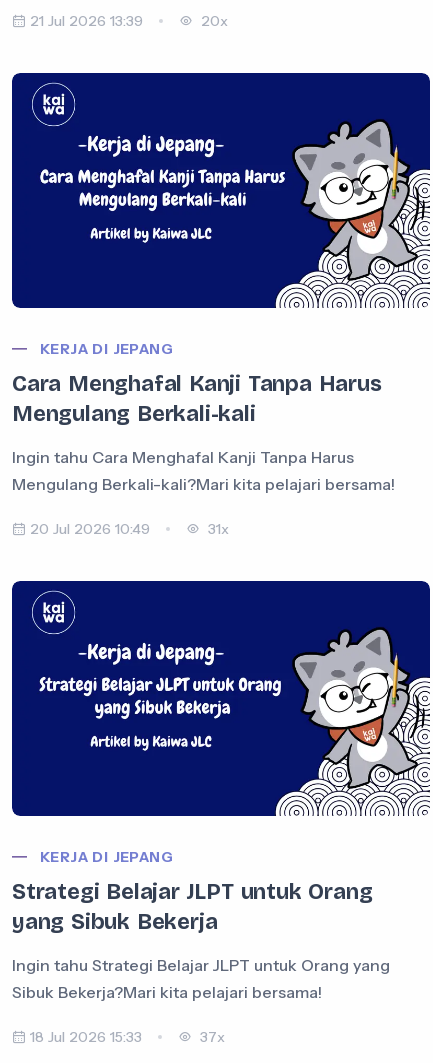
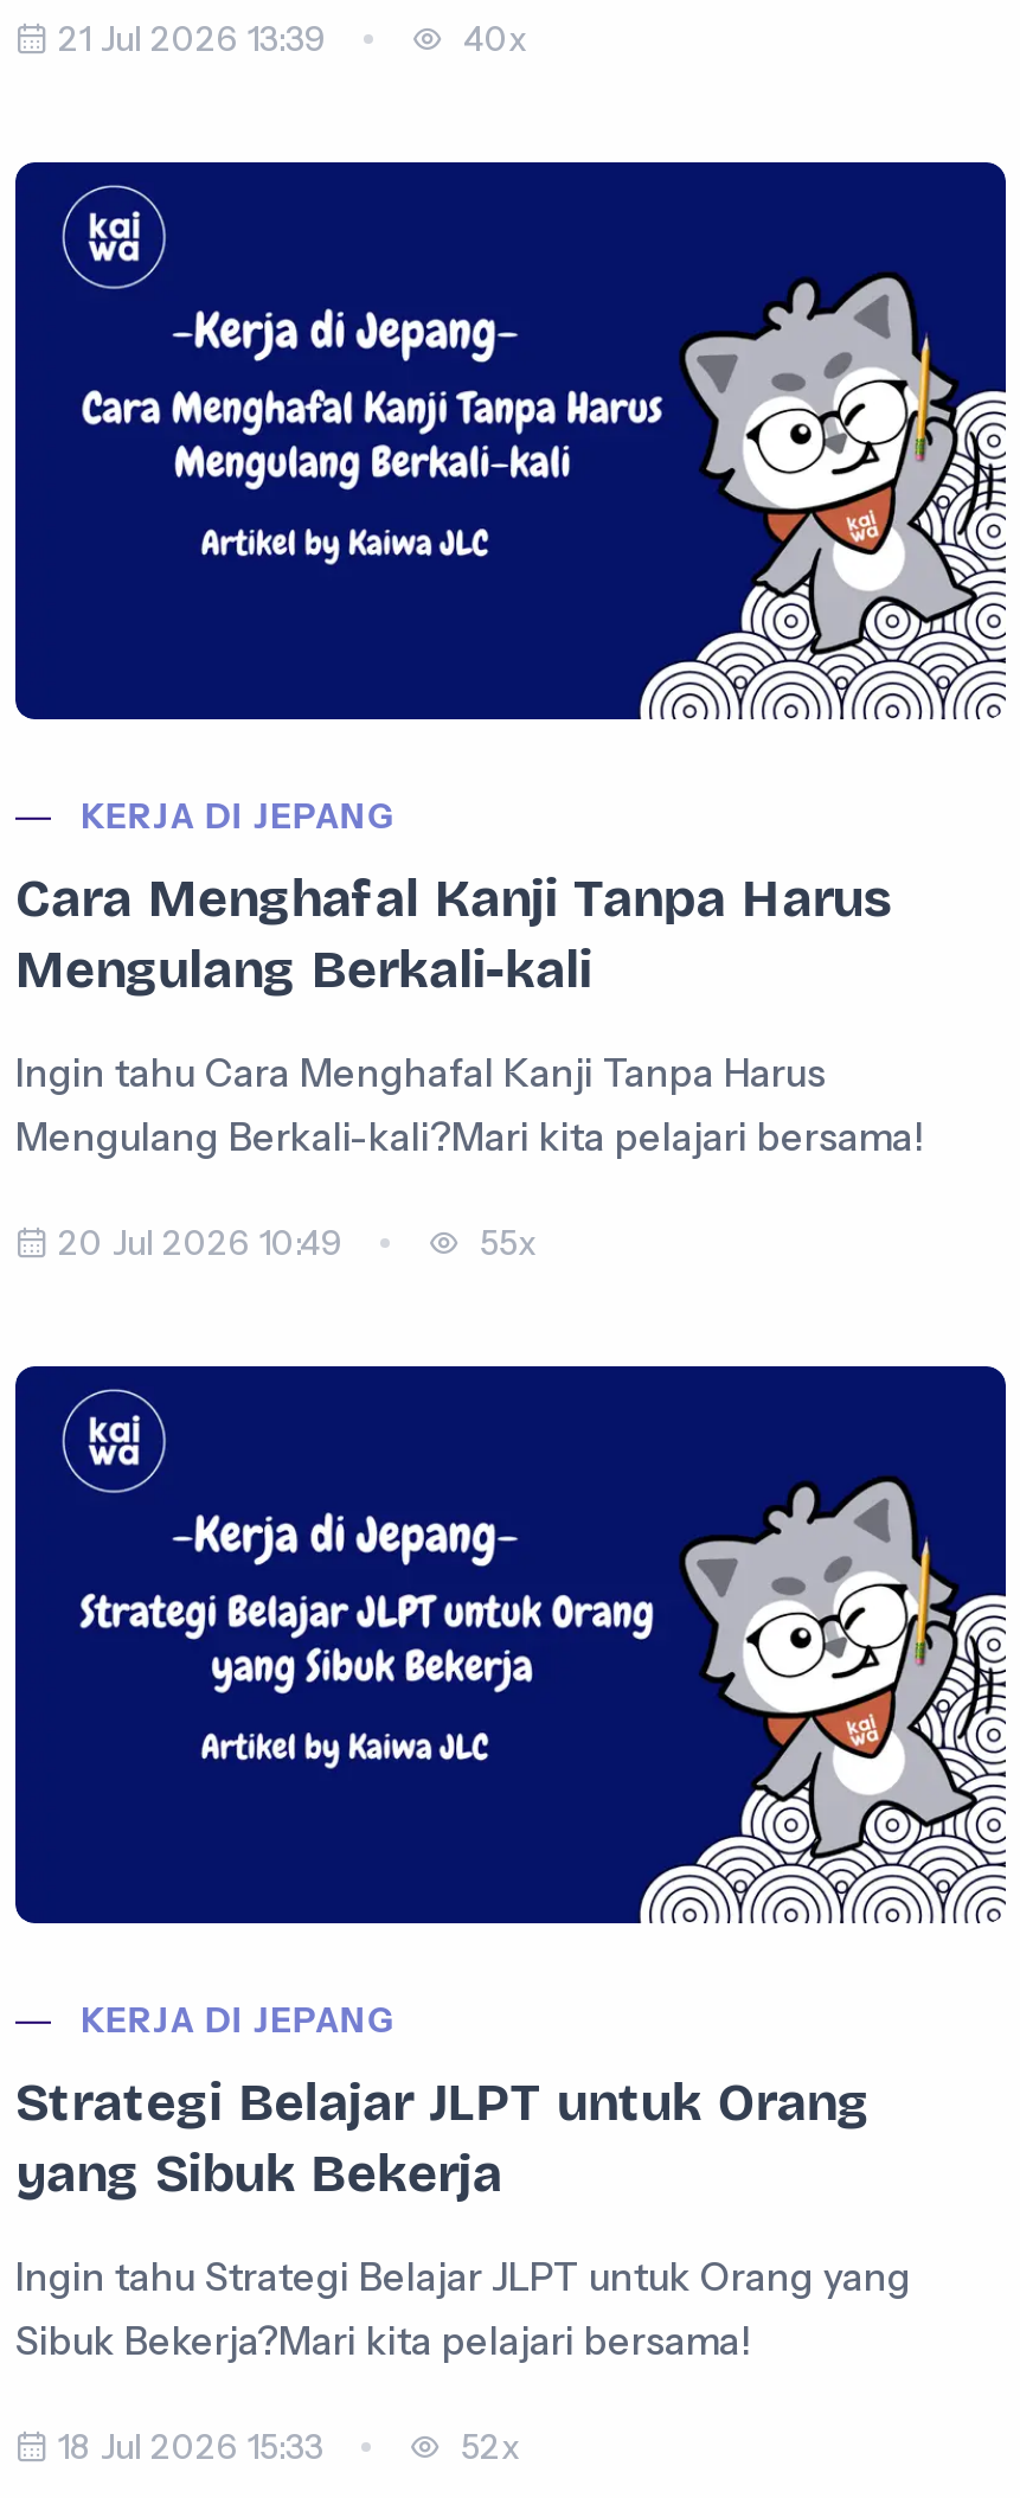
[197,12,228,30] 20x -> [454,18,527,61] 40x
[204,520,229,538] 31x -> [470,1222,537,1265] 55x
[196,1028,225,1046] 37x -> [451,2427,520,2469] 52x

